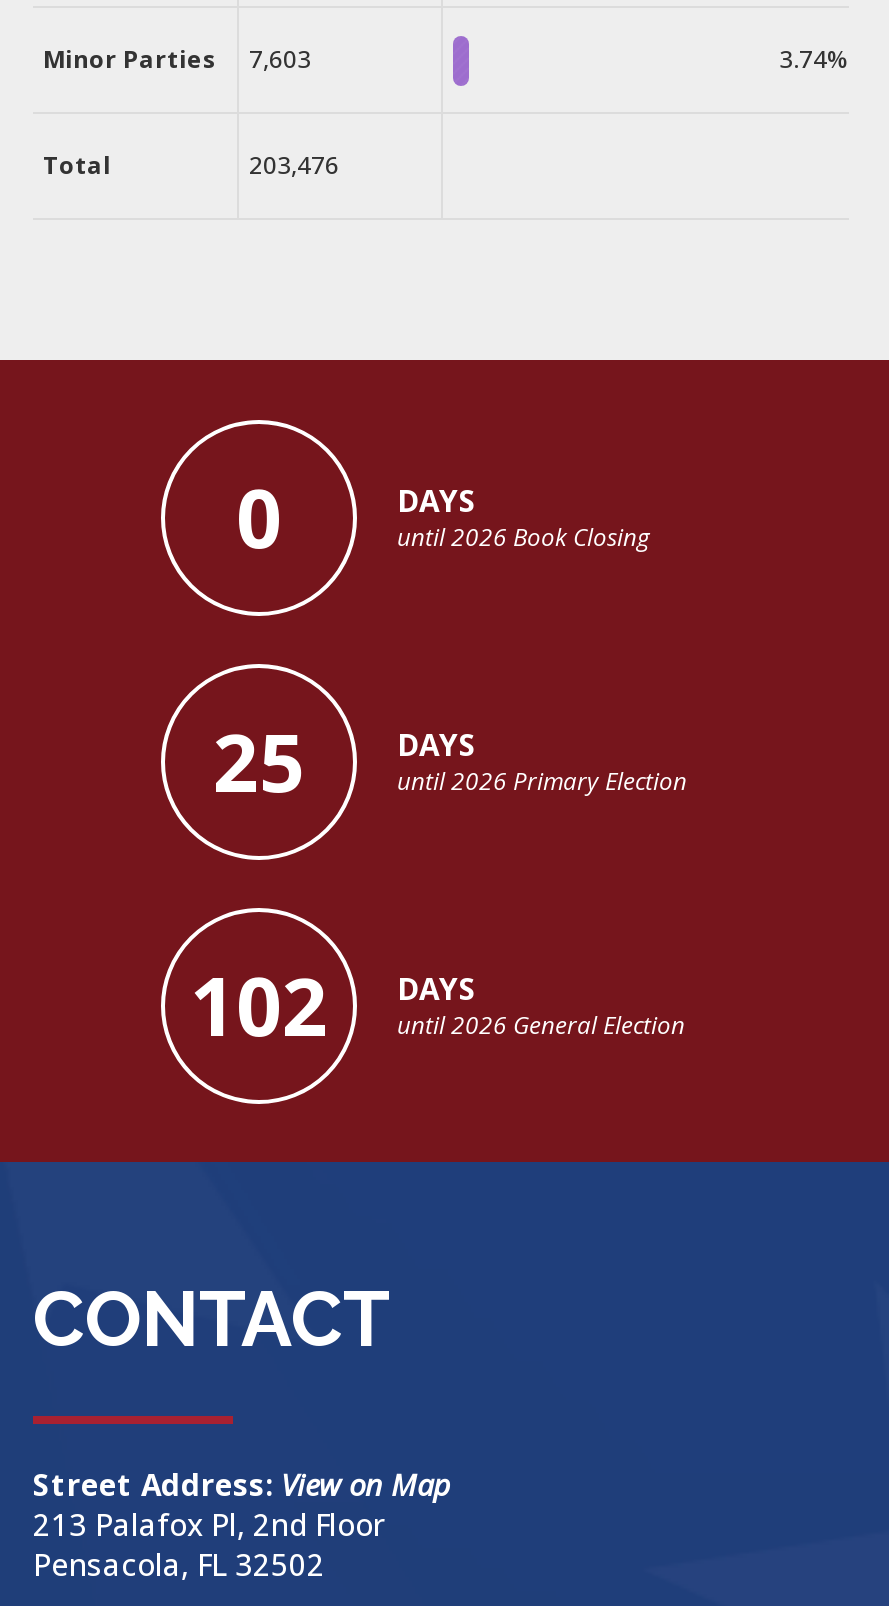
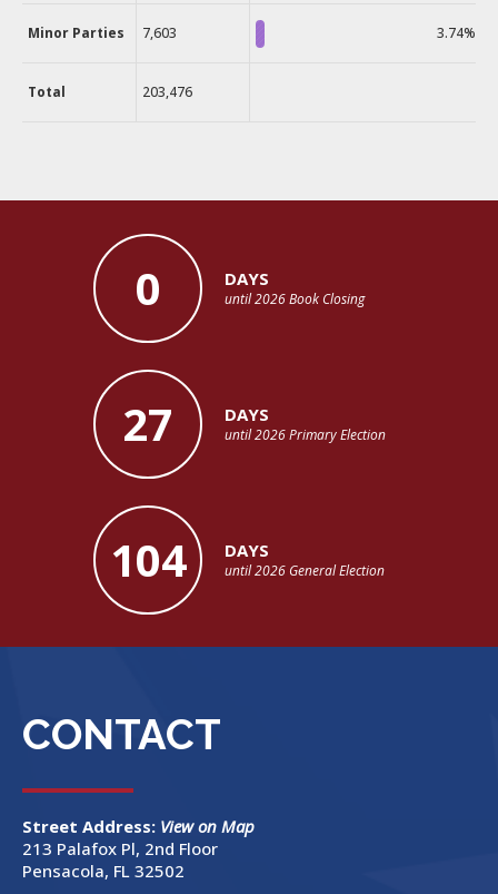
[213,706,305,816] 25 -> [122,393,173,454] 27
[190,950,477,1060] 102 DAYS -> [109,529,269,590] 104 DAYS

